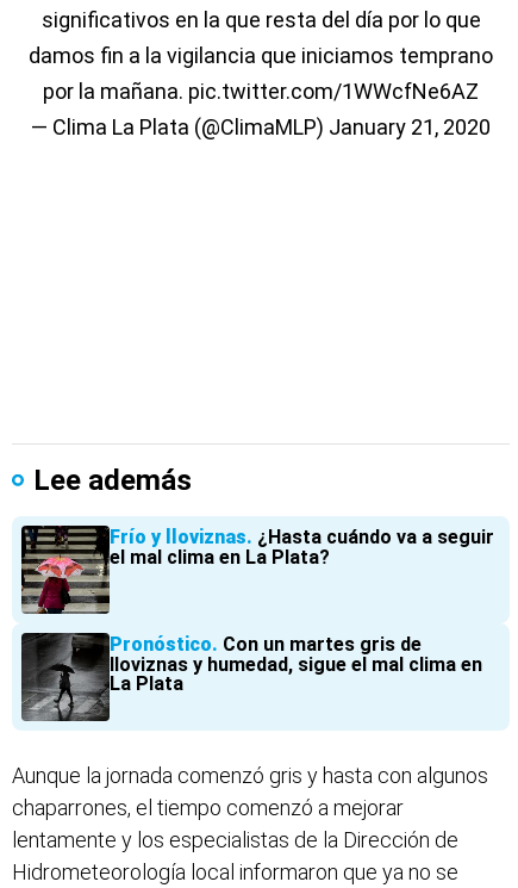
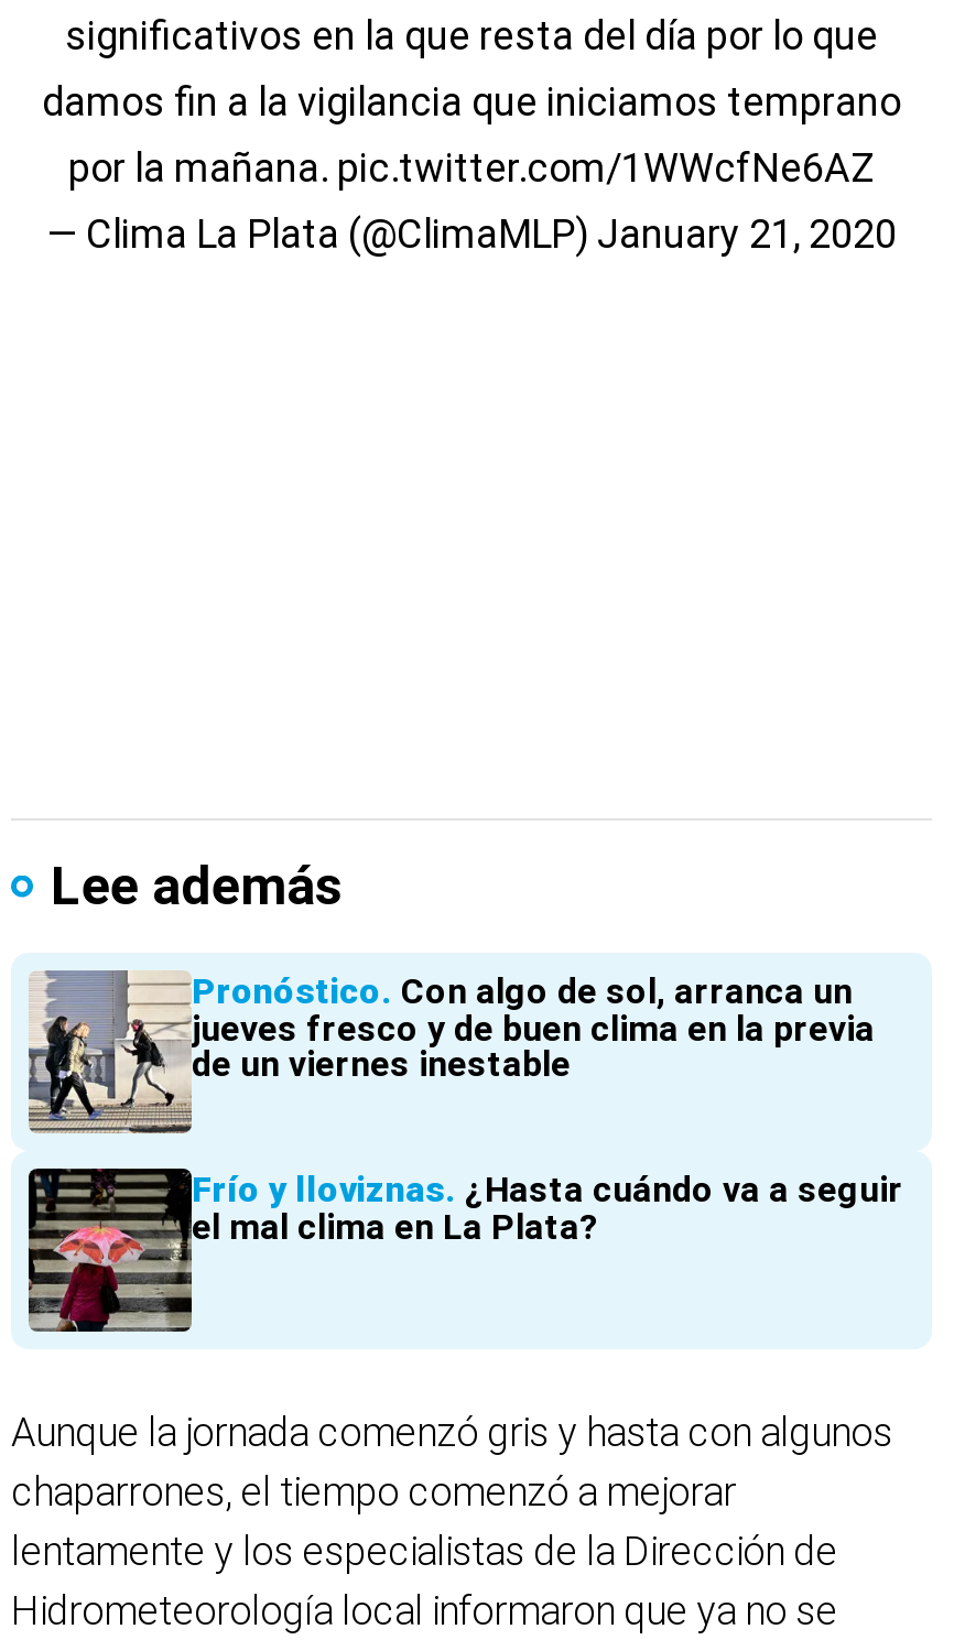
none -> [29,970,875,1133] [image] | Pronóstico Con algo de sol, arranca un | jueves fresco y de buen clima en la previa | de un viernes inestable
moved [19,524,494,615] -> [24,1166,903,1334]: [image] | Frío y lloviznas ¿Hasta cuándo va a seguir | el mal clima en La Plata?
[21,633,482,722] [image] | Pronóstico Con un martes gris de | lloviznas y humedad, sigue el mal clima en | La Plata -> none

